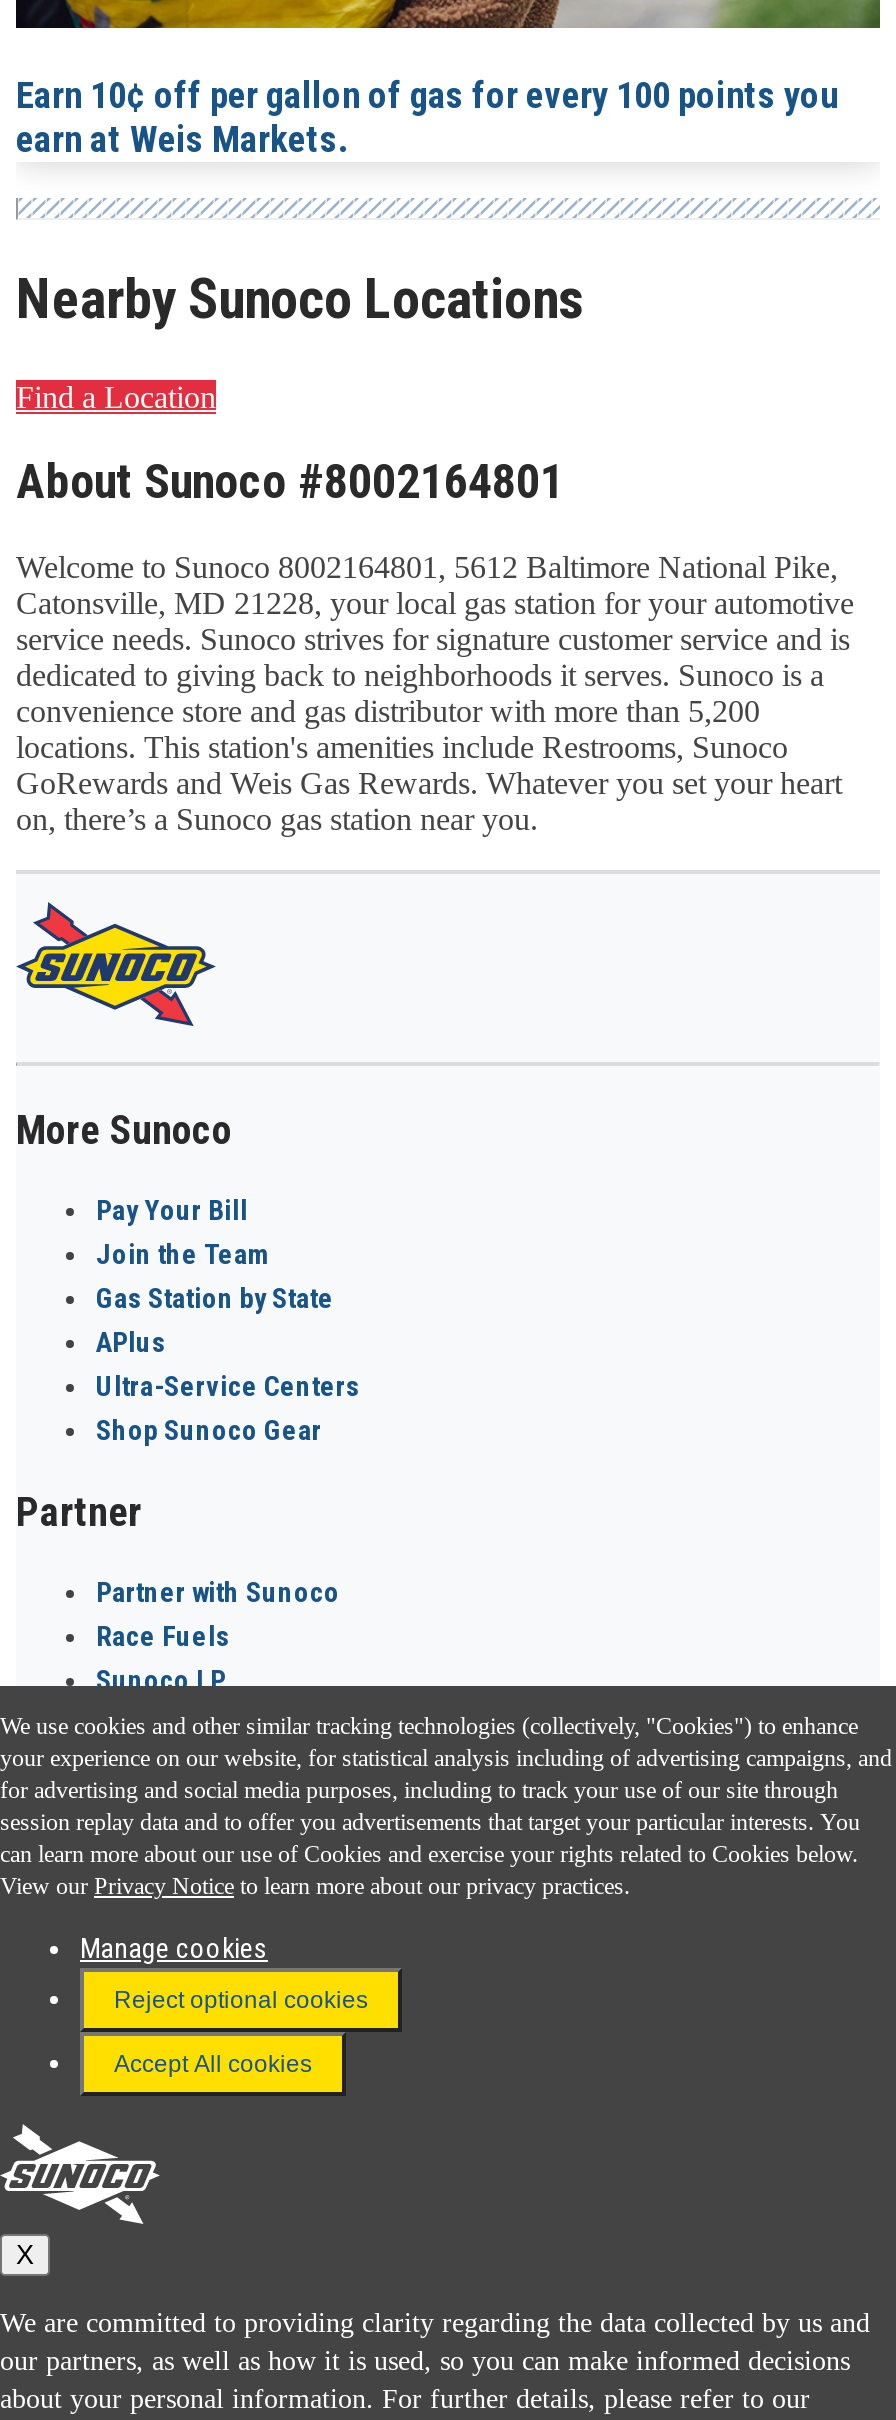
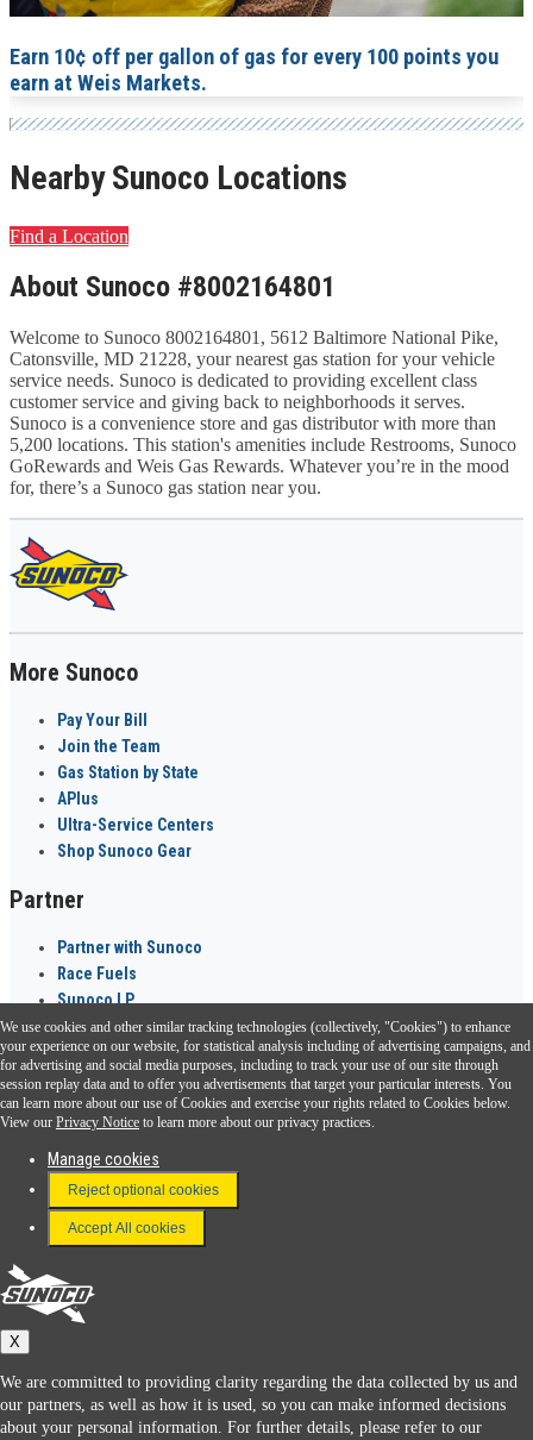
[16,587,854,837] Catonsville, MD 21228, your local gas station for your automotive | service needs. Sunoco strives for signature customer service and is | dedicated to giving back to neighborhoods it serves. Sunoco is a | convenience store and gas distributor with more than 5,200 | locations. This station's amenities include Restrooms, Sunoco | GoRewards and Weis Gas Rewards. Whatever you set your heart | on, there’s a Sunoco gas station near you. -> [10,349,516,498] Catonsville, MD 21228, your nearest gas station for your vehicle | service needs. Sunoco is dedicated to providing excellent class | customer service and giving back to neighborhoods it serves. | Sunoco is a convenience store and gas distributor with more than | 5,200 locations. This station's amenities include Restrooms, Sunoco | GoRewards and Weis Gas Rewards. Whatever you’re in the mood | for, there’s a Sunoco gas station near you.

